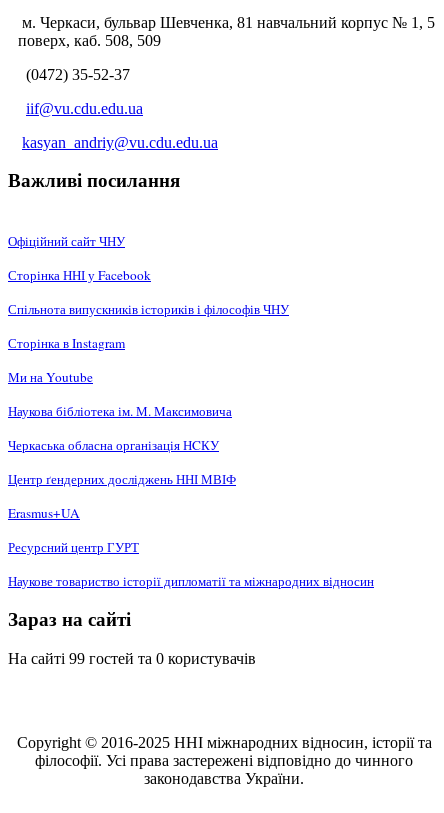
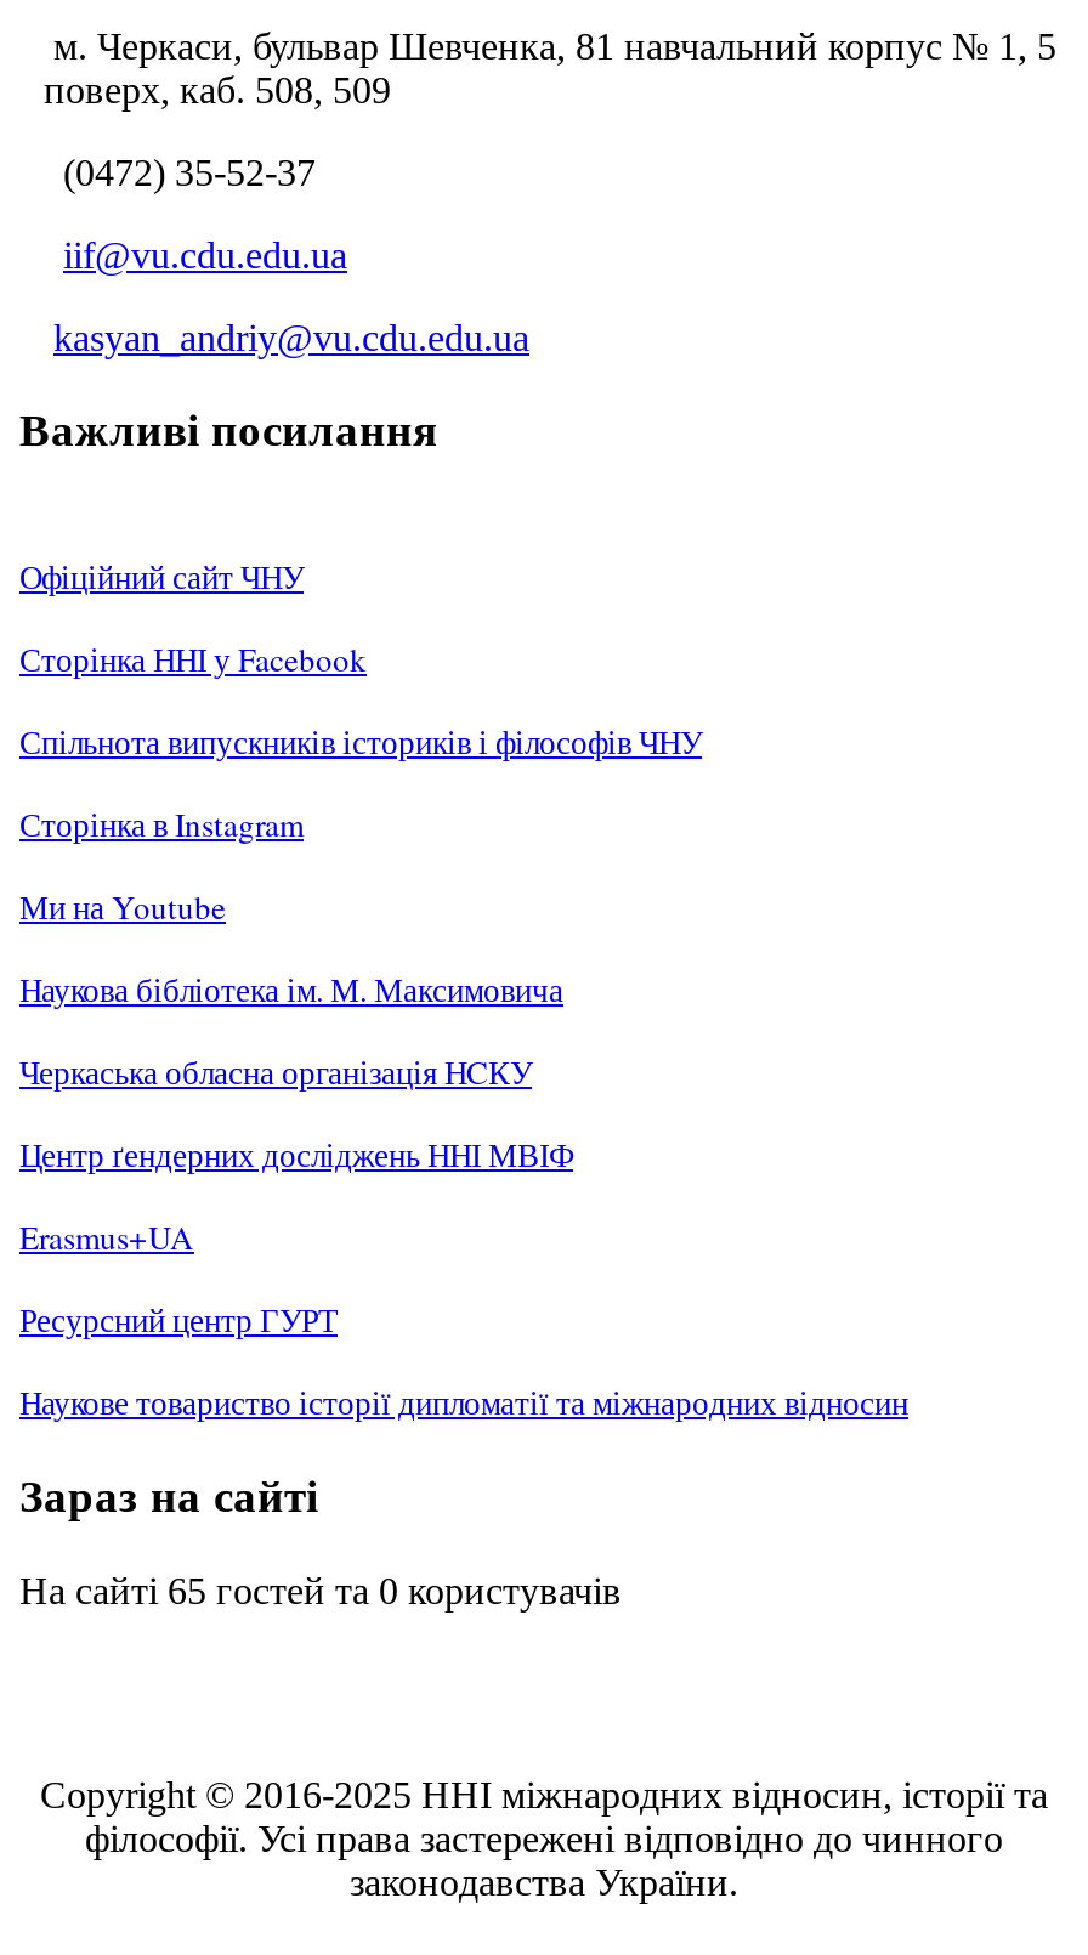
[8,650,256,667] На сайті 99 гостей та 0 користувачів -> [19,1569,622,1610] На сайті 65 гостей та 0 користувачів

